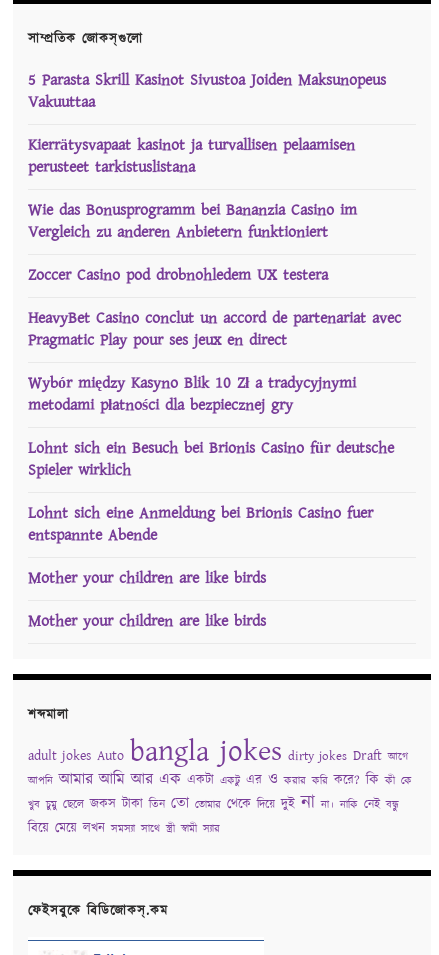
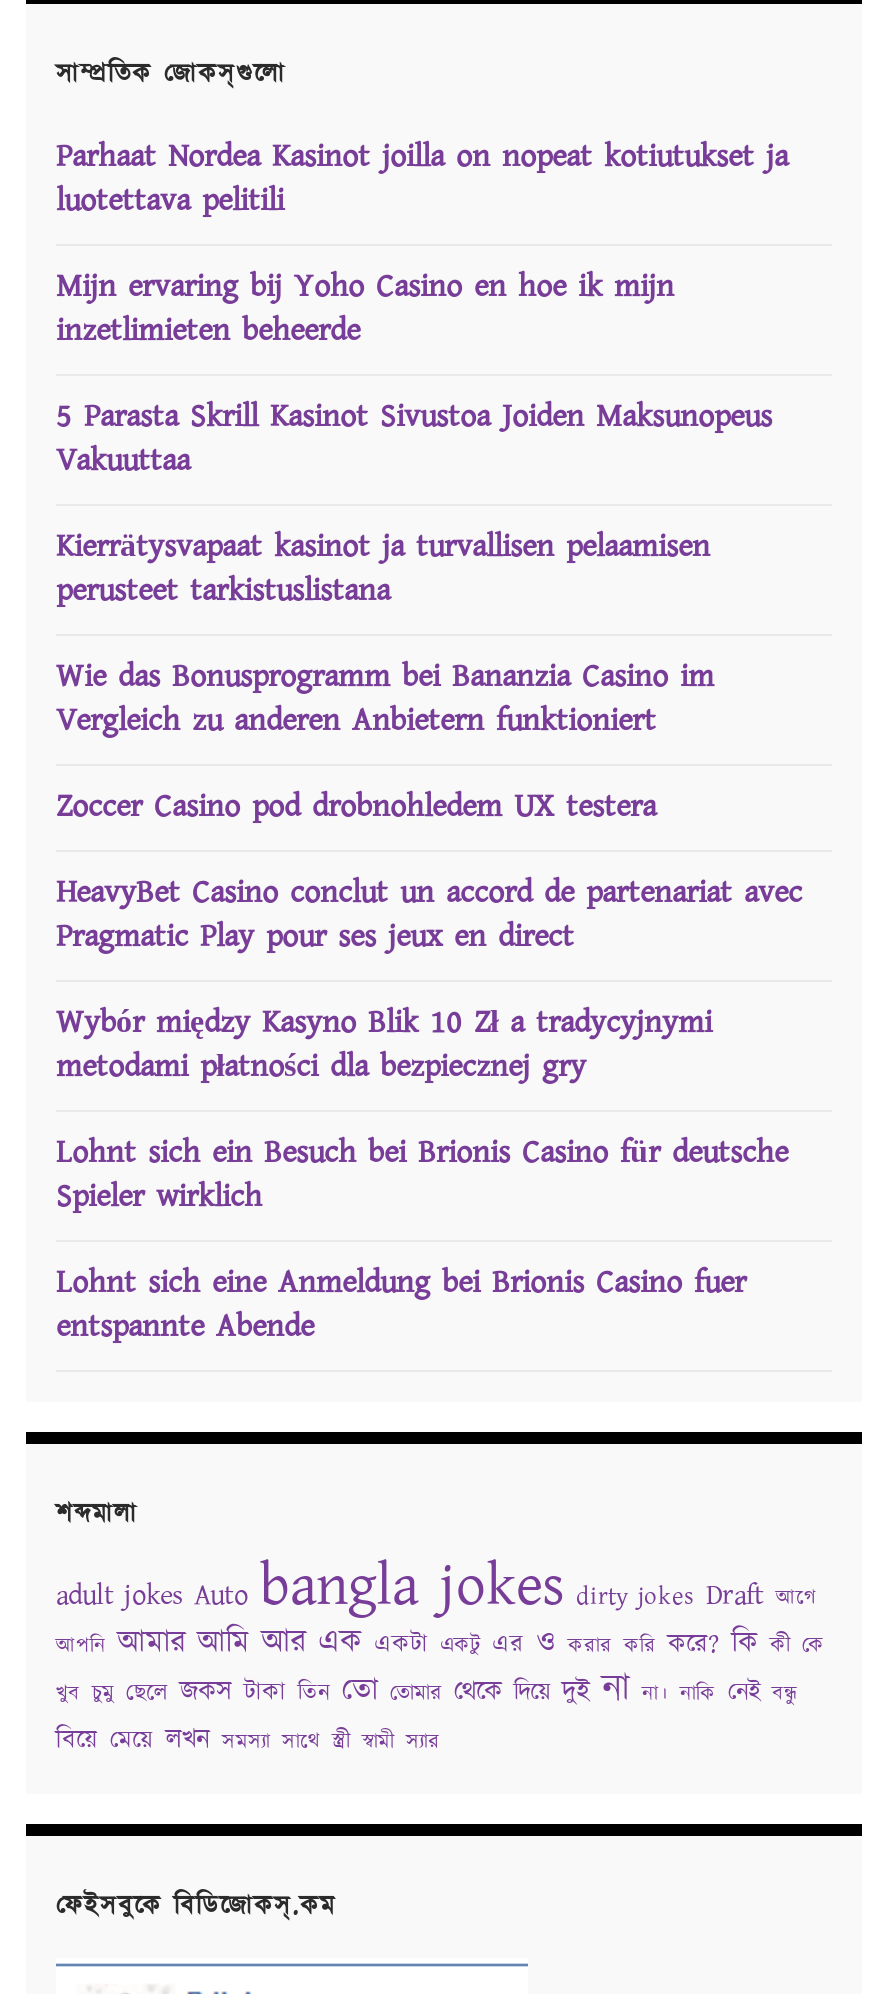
none -> [56,134,788,354] Parhaat Nordea Kasinot joilla on nopeat kotiutukset ja | luotettava pelitili | Mijn ervaring bij Yoho Casino en hoe ik mijn | inzetlimieten beheerde
moved [28,69,401,547] -> [56,394,802,1350]: 5 Parasta Skrill Kasinot Sivustoa Joiden Maksunopeus | Vakuuttaa | Kierrätysvapaat kasinot ja turvallisen pelaamisen | ... | Lohnt sich eine Anmeldung bei Brionis Casino fuer | entspannte Abende
[28,567,266,633] Mother your children are like birds | Mother your children are like birds -> none

